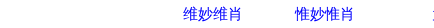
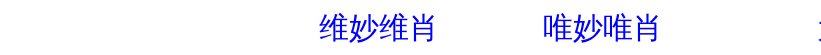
[295,5,355,22] 惟妙惟肖 -> [543,10,663,44] 唯妙唯肖

